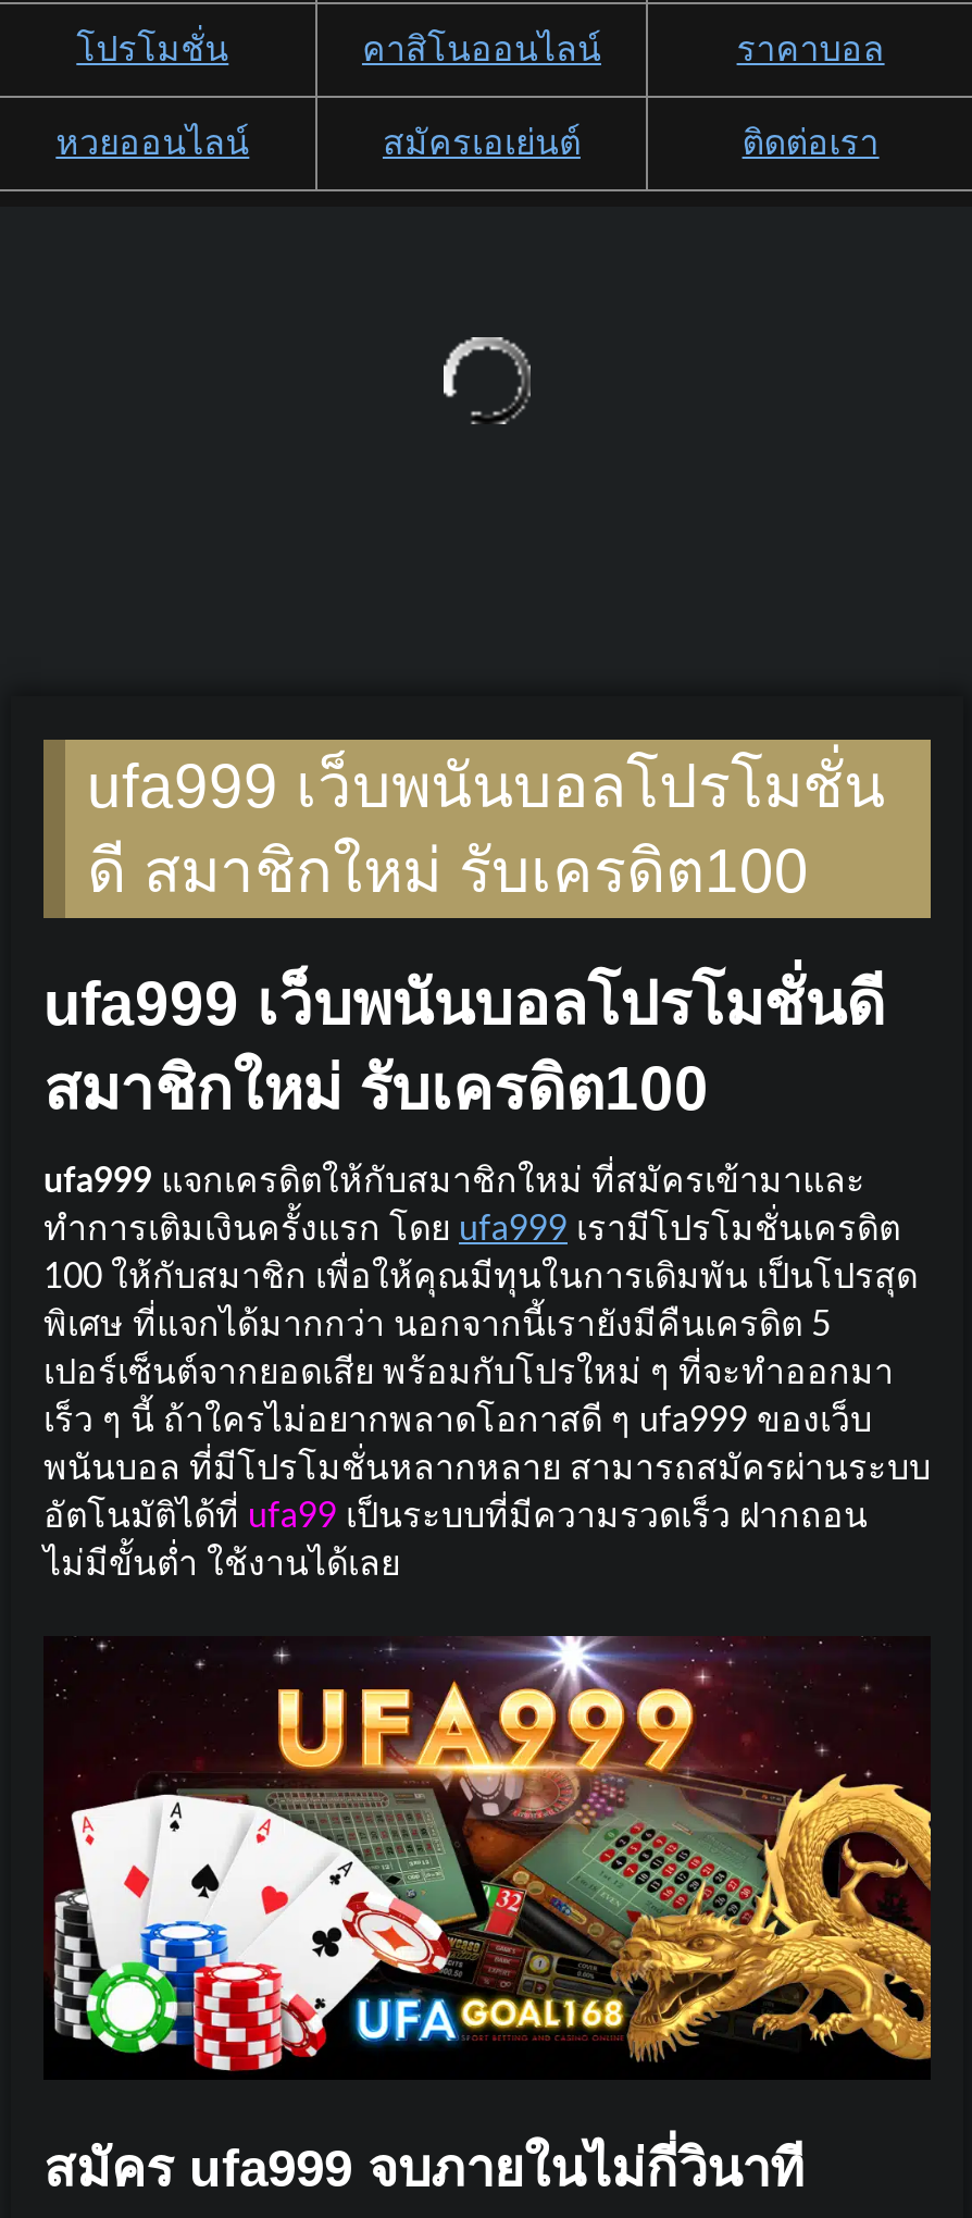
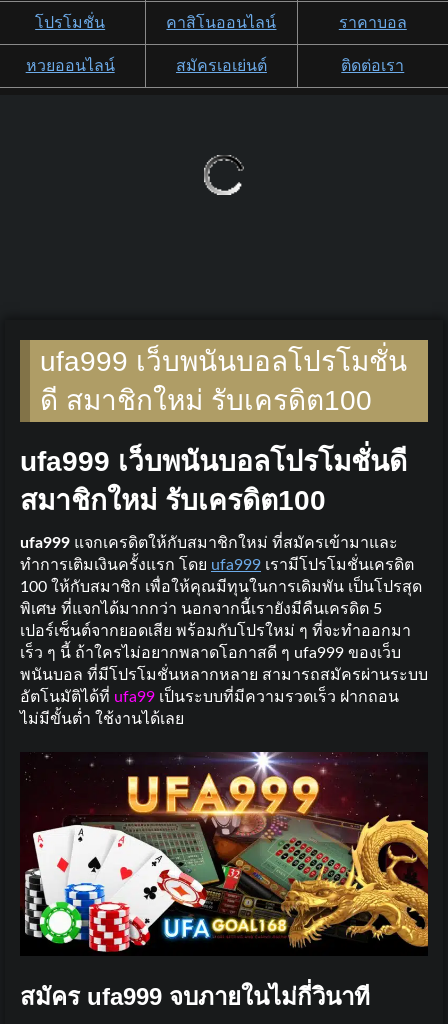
[444,337,531,424] [image] -> [205,156,243,196] [image]

